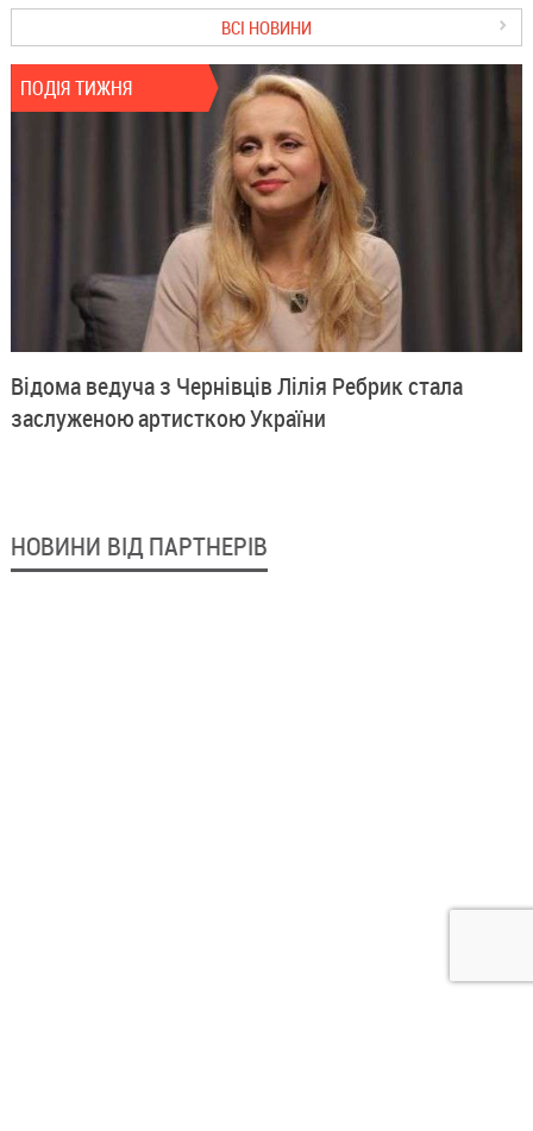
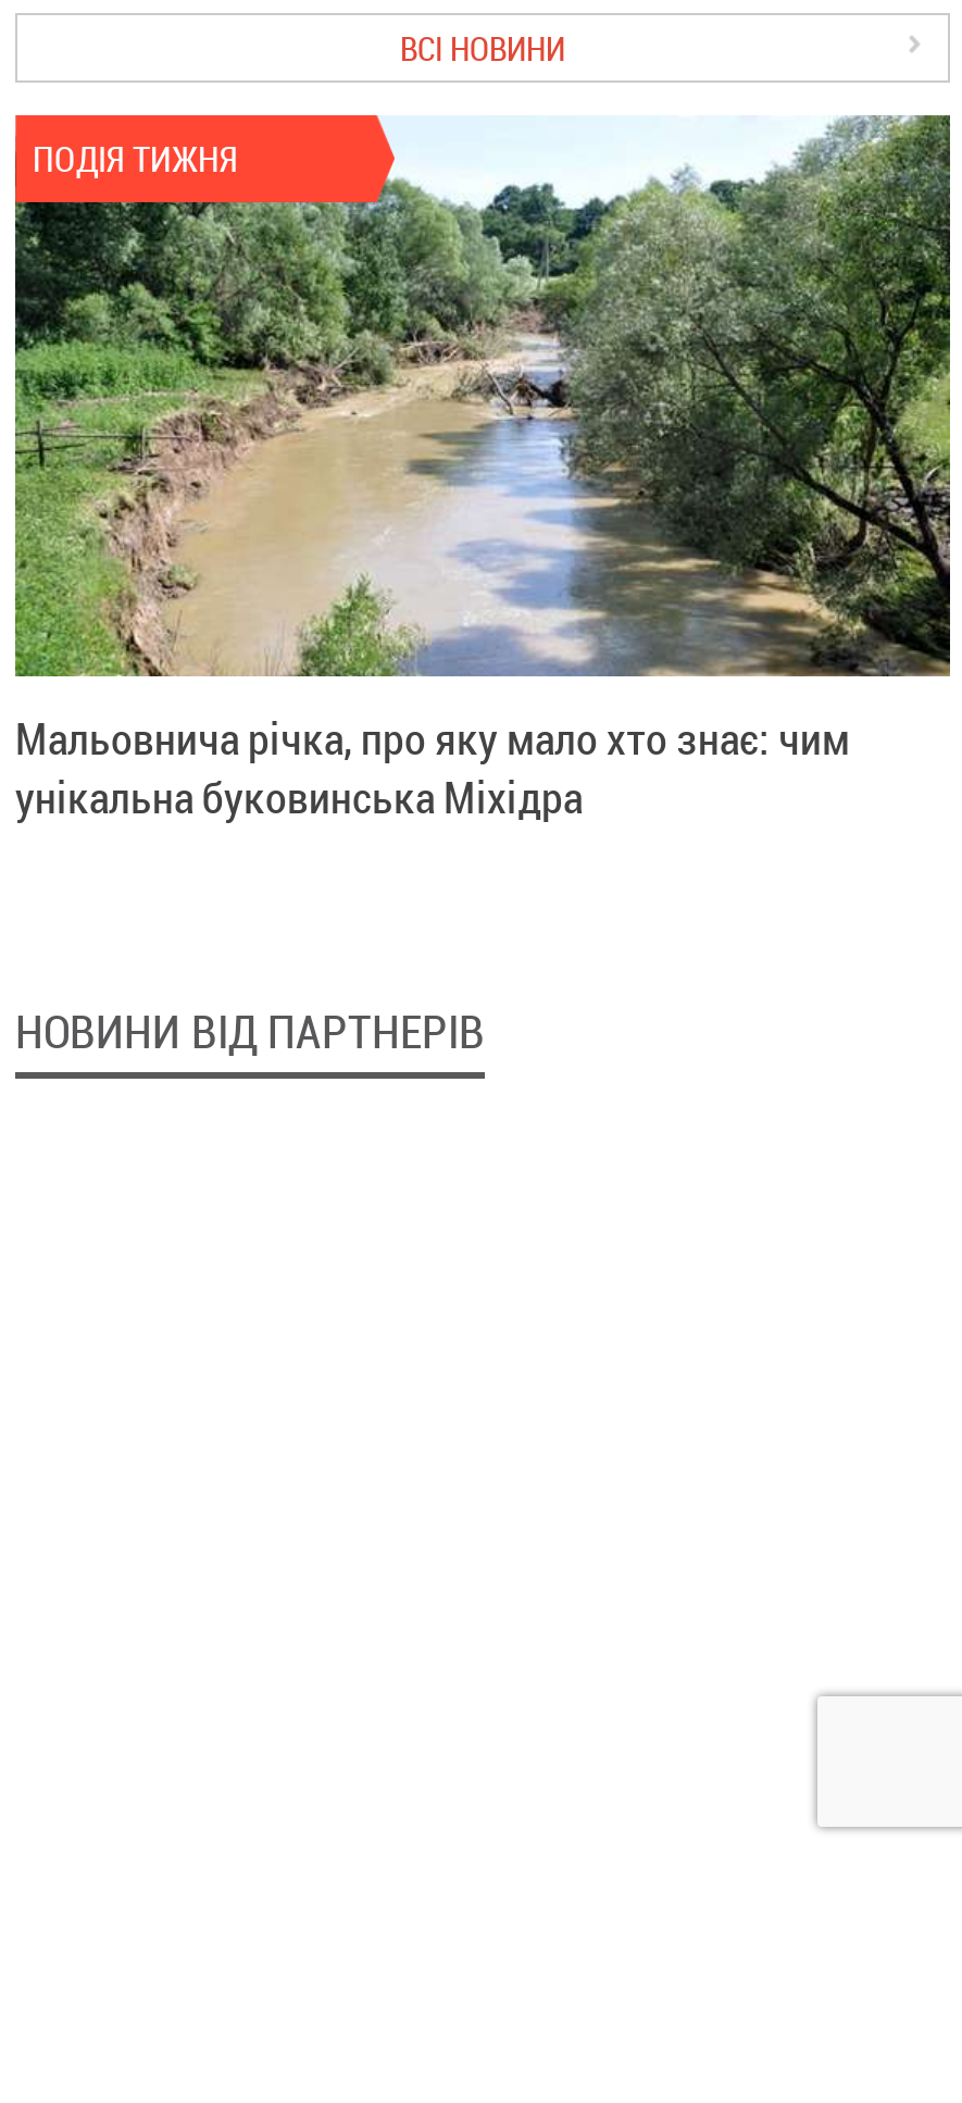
[10,63,523,434] [image] | Відома ведуча з Чернівців Лілія Ребрик стала | заслуженою артисткою України -> [13,115,952,826] [image] | Мальовнича річка, про яку мало хто знає: чим | унікальна буковинська Міхідра

